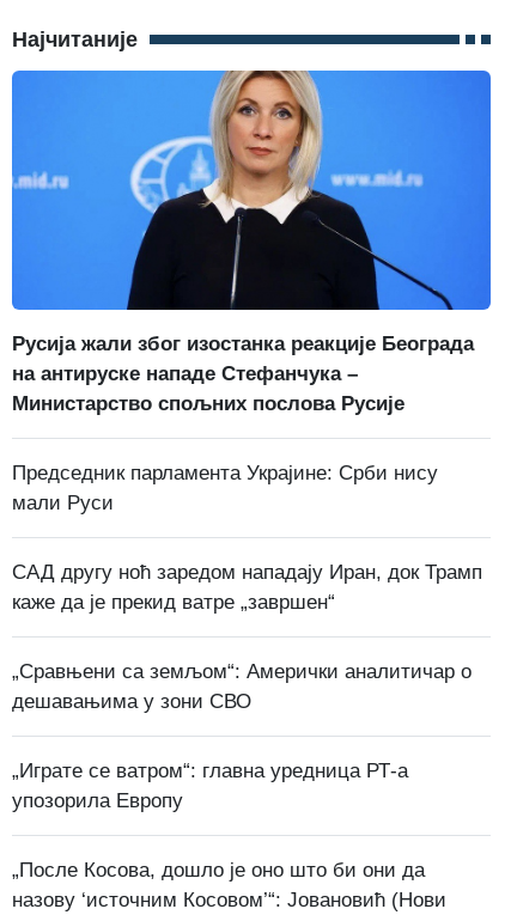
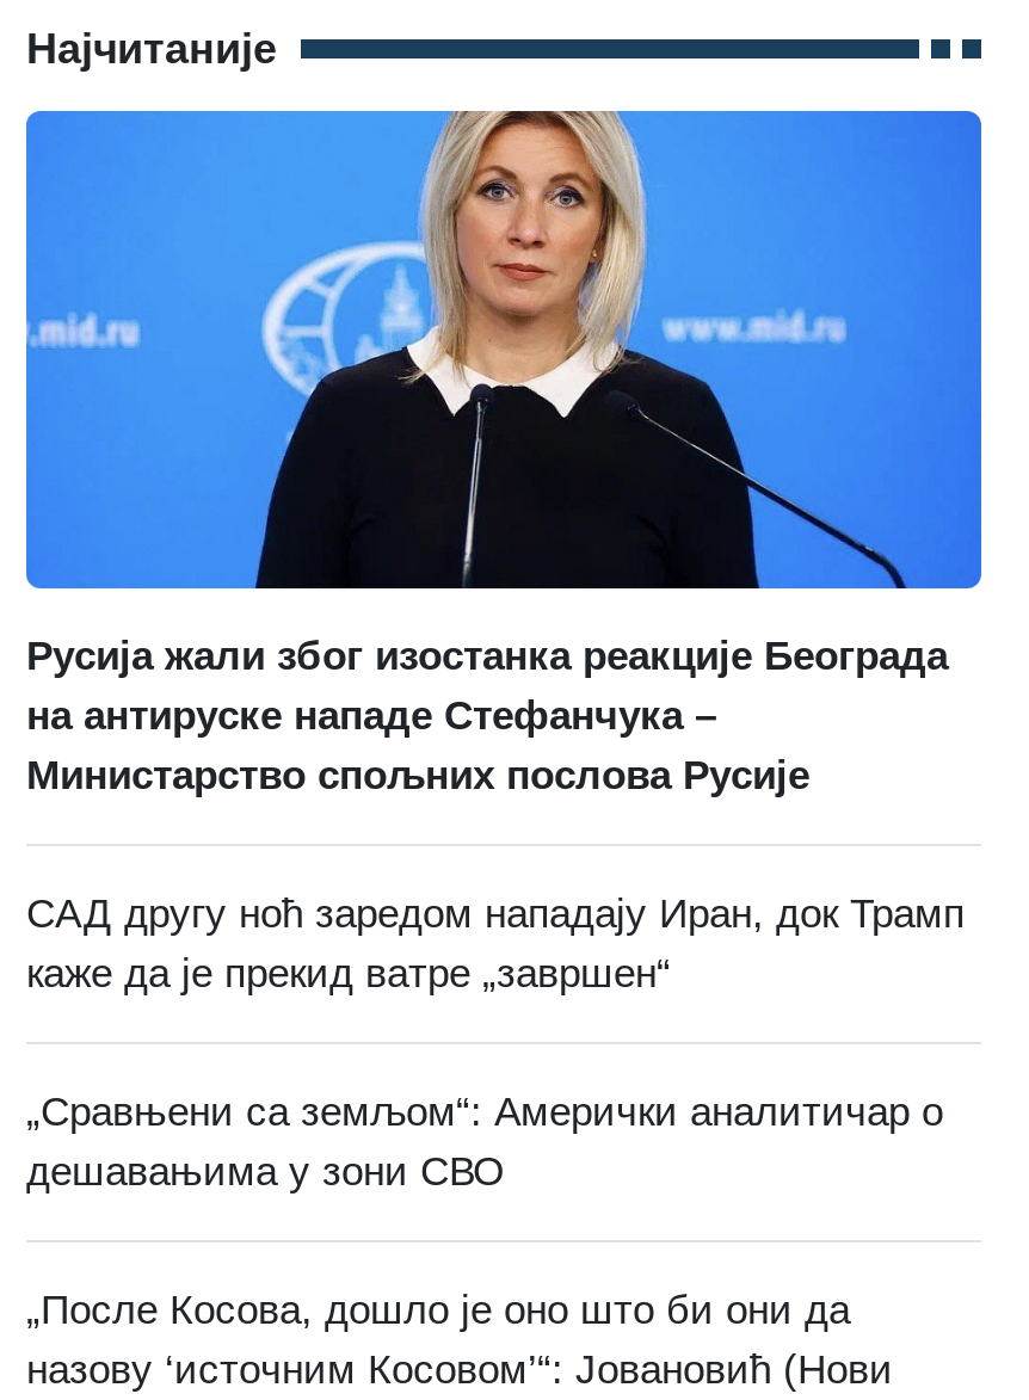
[12,461,438,514] Председник парламента Украјине: Срби нису | мали Руси -> none
[12,759,408,812] „Играте се ватром“: главна уредница РТ-а | упозорила Европу -> none

